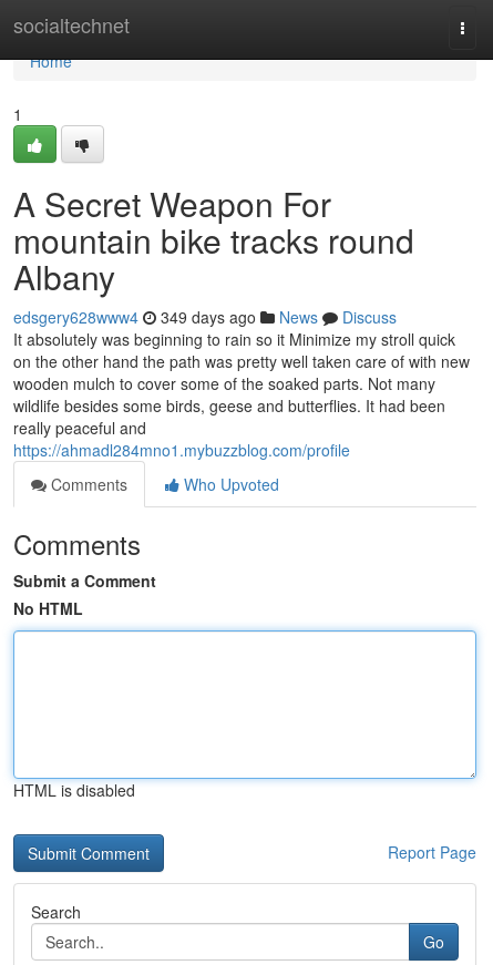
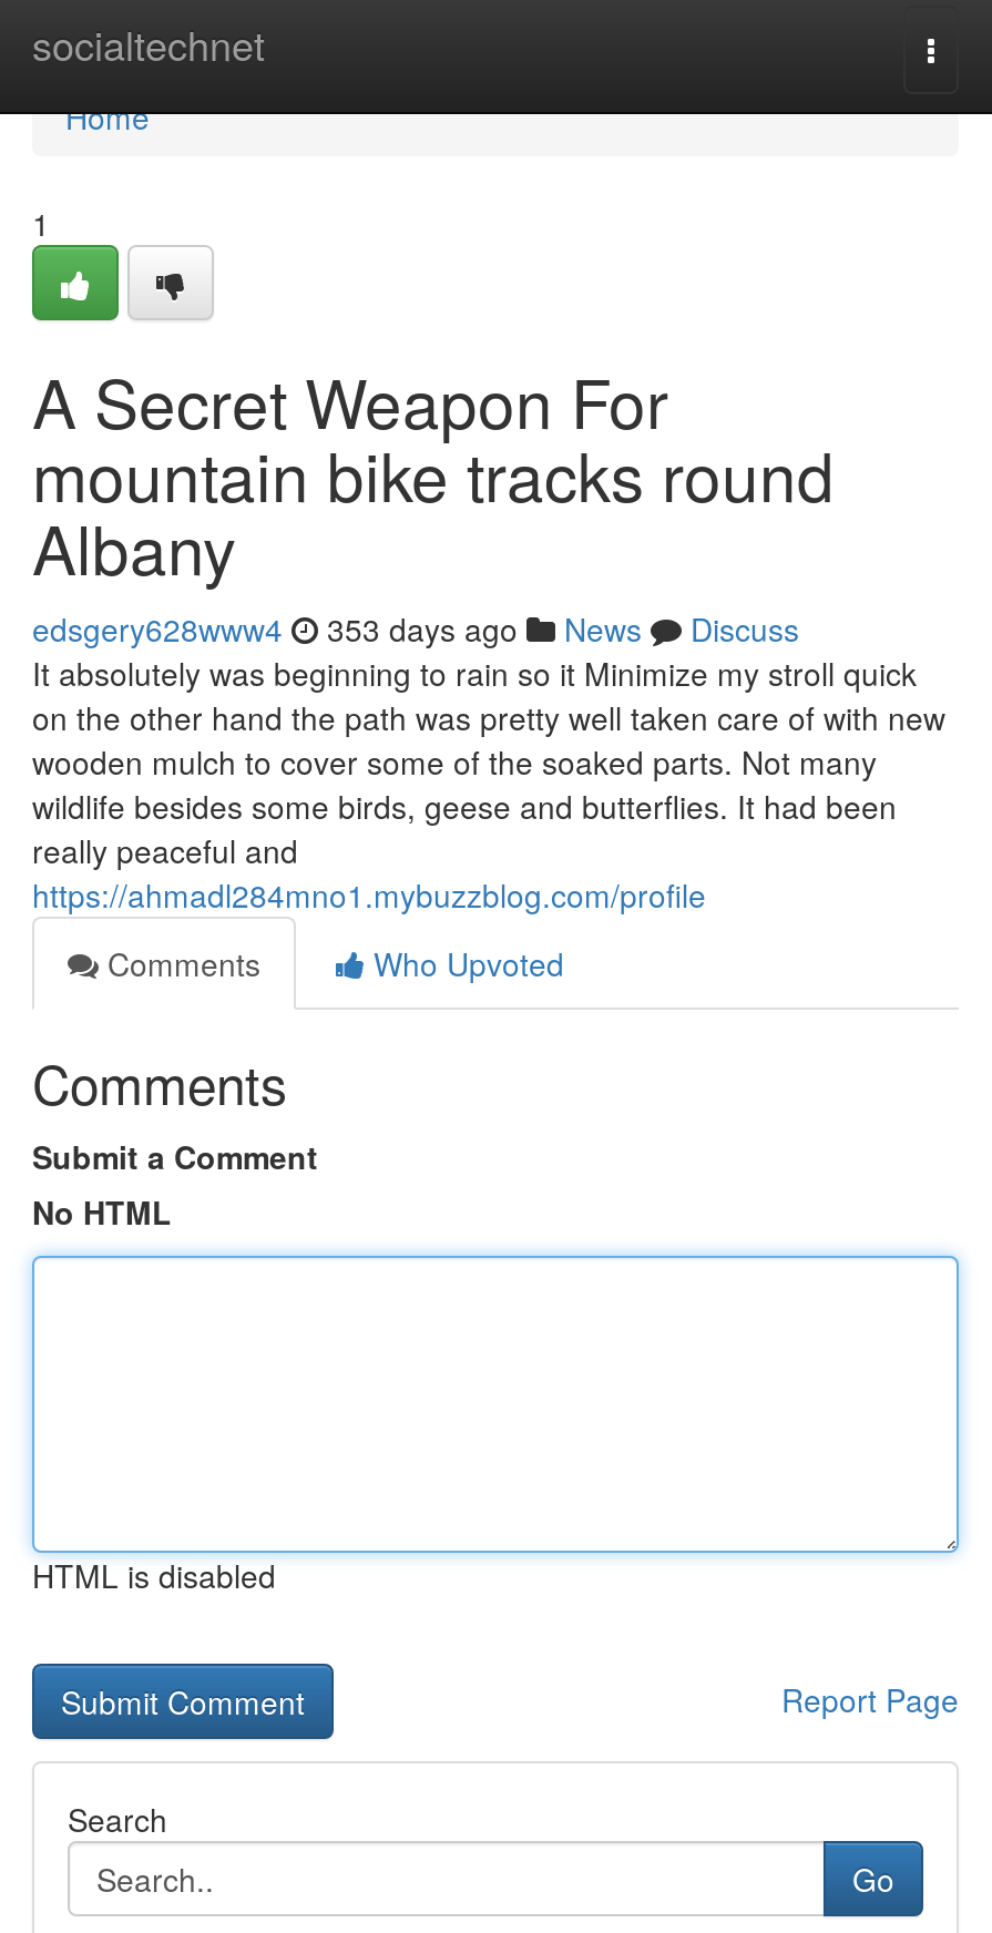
[13,306,397,328] edsgery628www4 349 days ago News Discuss -> [32,606,799,651] edsgery628www4 353 days ago News Discuss

